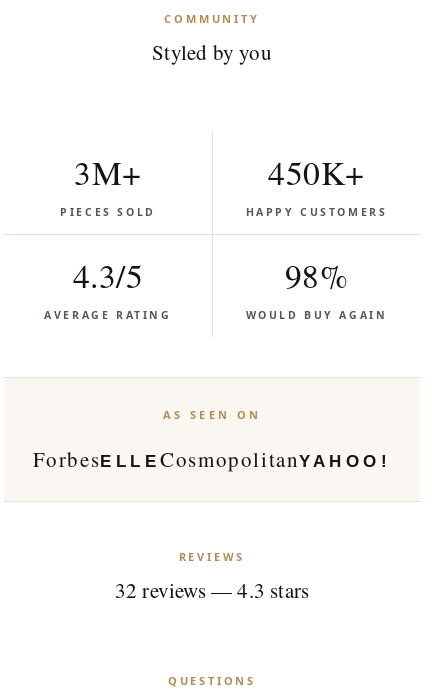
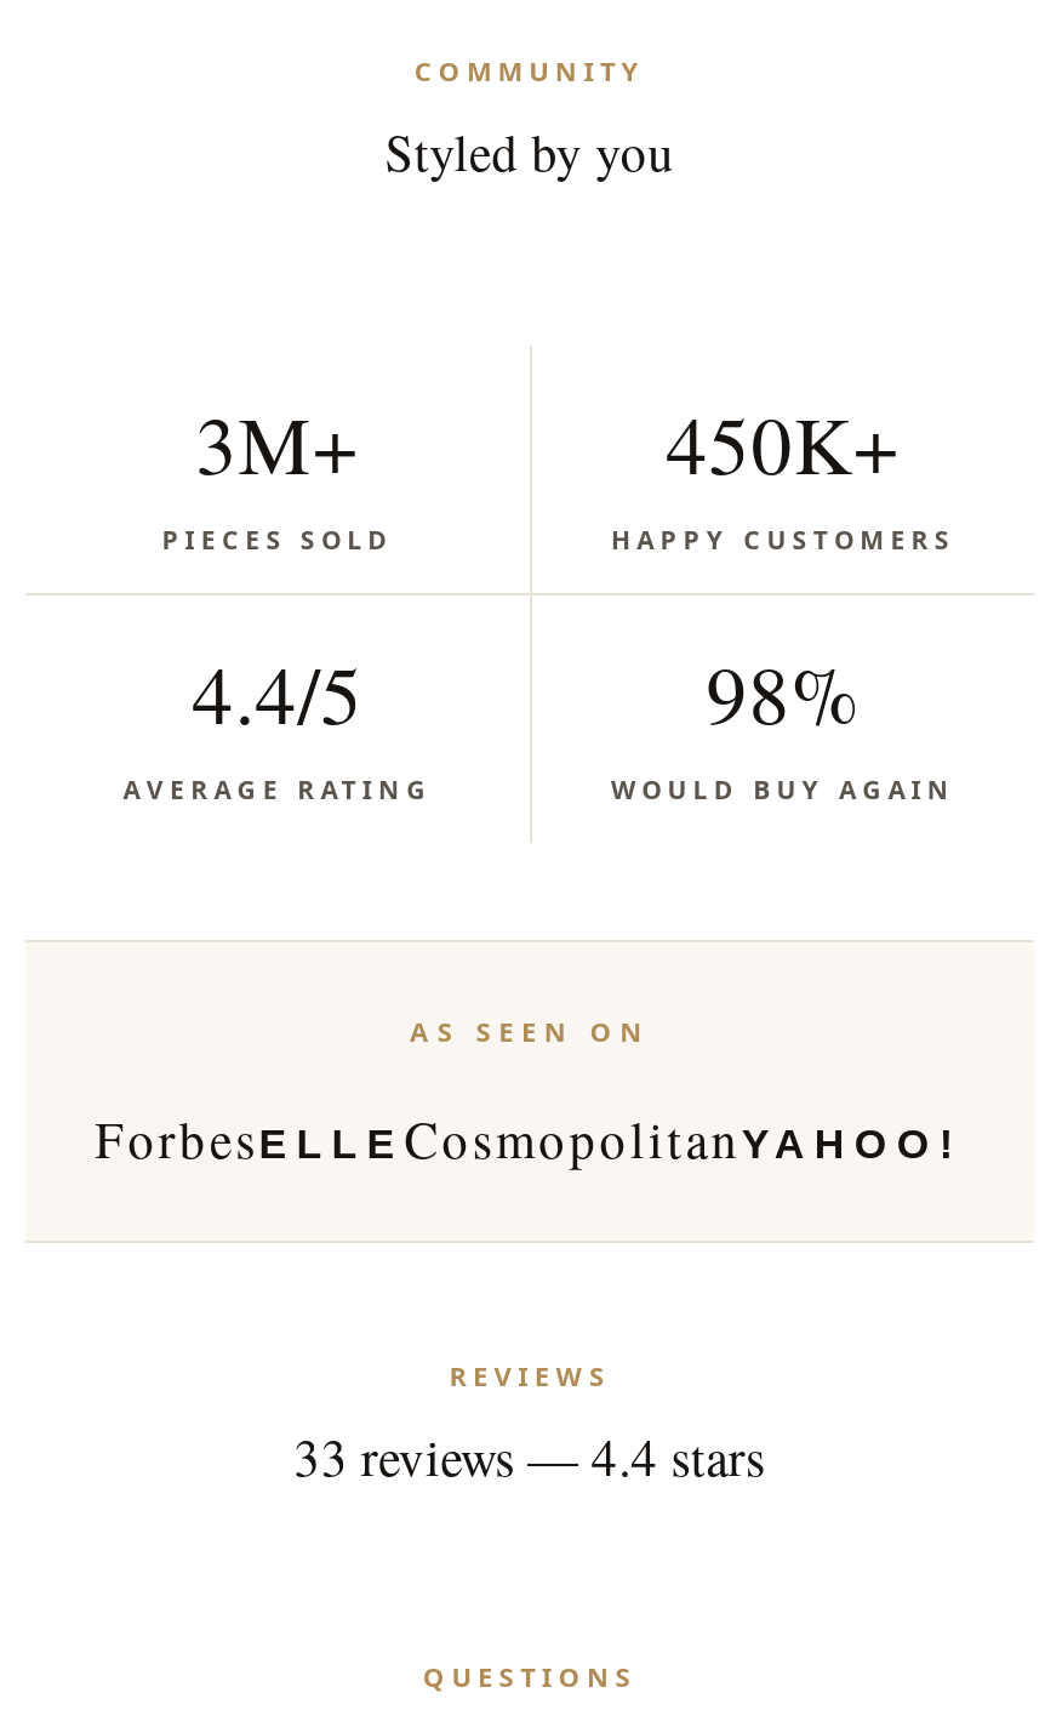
[73,253,143,297] 4.3/5 -> [192,639,363,746] 4.4/5
[115,576,309,604] 32 reviews — 4.3 stars -> [294,1423,765,1490] 33 reviews — 4.4 stars

